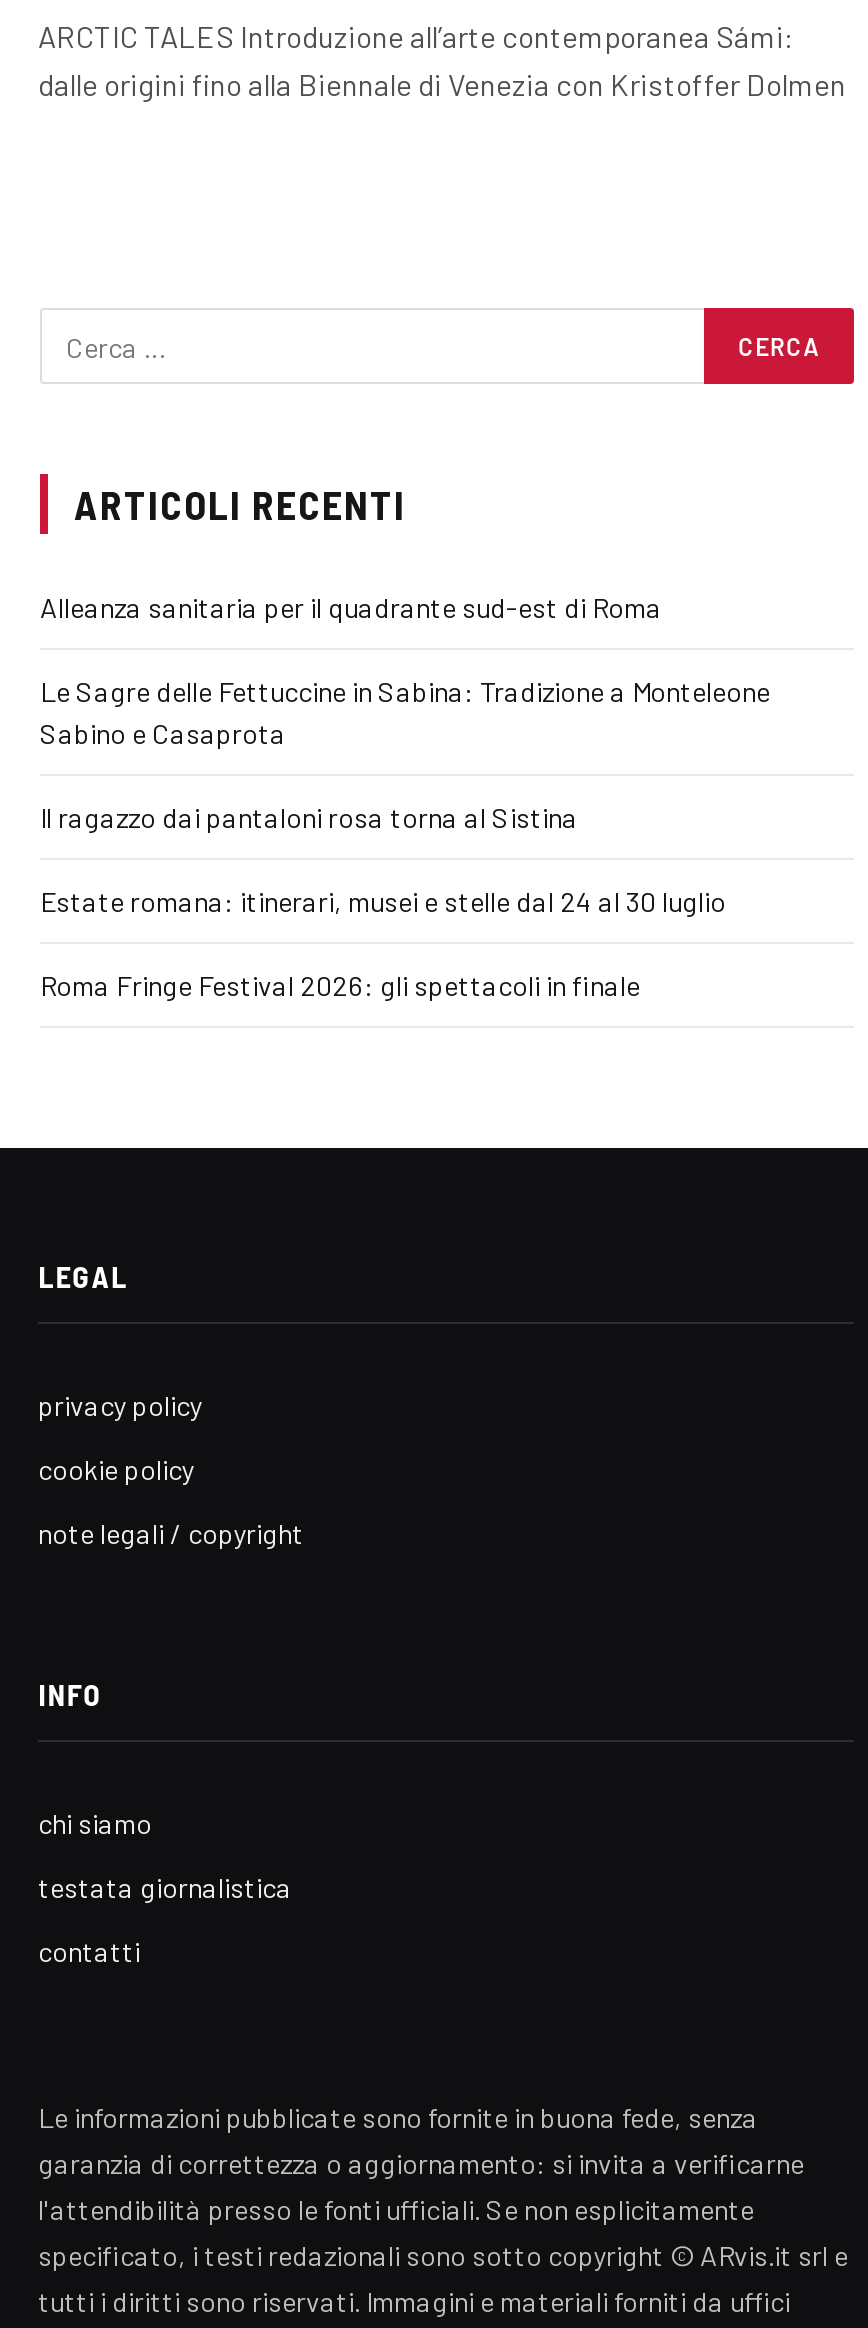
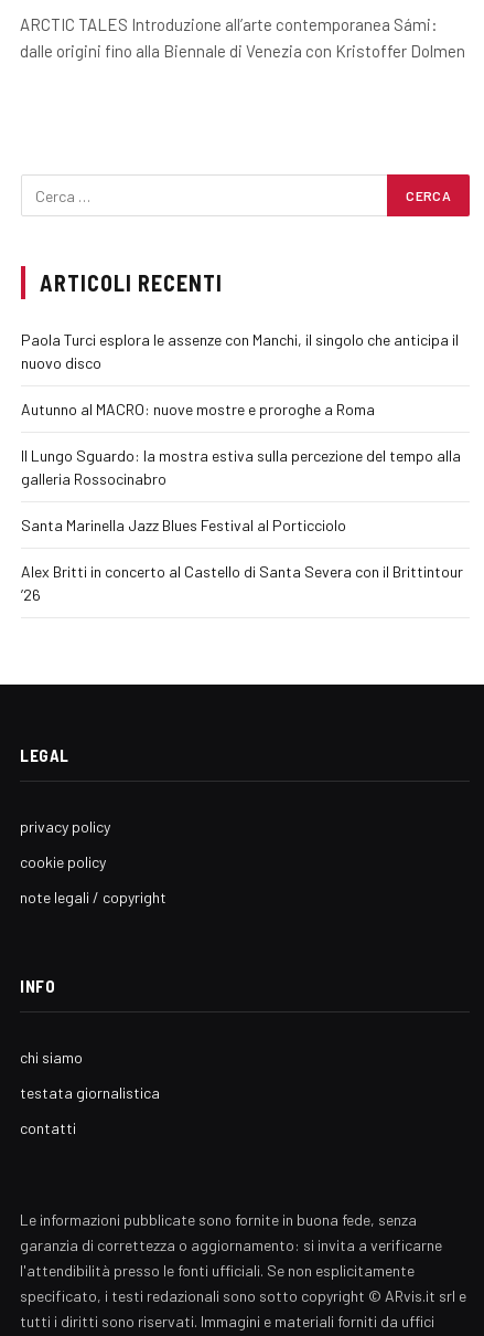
[40,590,662,624] Alleanza sanitaria per il quadrante sud-est di Roma -> [21,330,459,372] Paola Turci esplora le assenze con Manchi, il singolo che anticipa il | nuovo disco
[40,674,770,750] Le Sagre delle Fettuccine in Sabina: Tradizione a Monteleone | Sabino e Casaprota -> [21,400,375,418] Autunno al MACRO: nuove mostre e proroghe a Roma
[40,800,578,834] Il ragazzo dai pantaloni rosa torna al Sistina -> [21,446,461,488] Il Lungo Sguardo: la mostra estiva sulla percezione del tempo alla | galleria Rossocinabro
[40,884,726,918] Estate romana: itinerari, musei e stelle dal 24 al 30 luglio -> [21,516,346,534] Santa Marinella Jazz Blues Festival al Porticciolo
[40,968,640,1002] Roma Fringe Festival 2026: gli spettacoli in finale -> [21,562,463,604] Alex Britti in concerto al Castello di Santa Severa con il Brittintour | ’26

